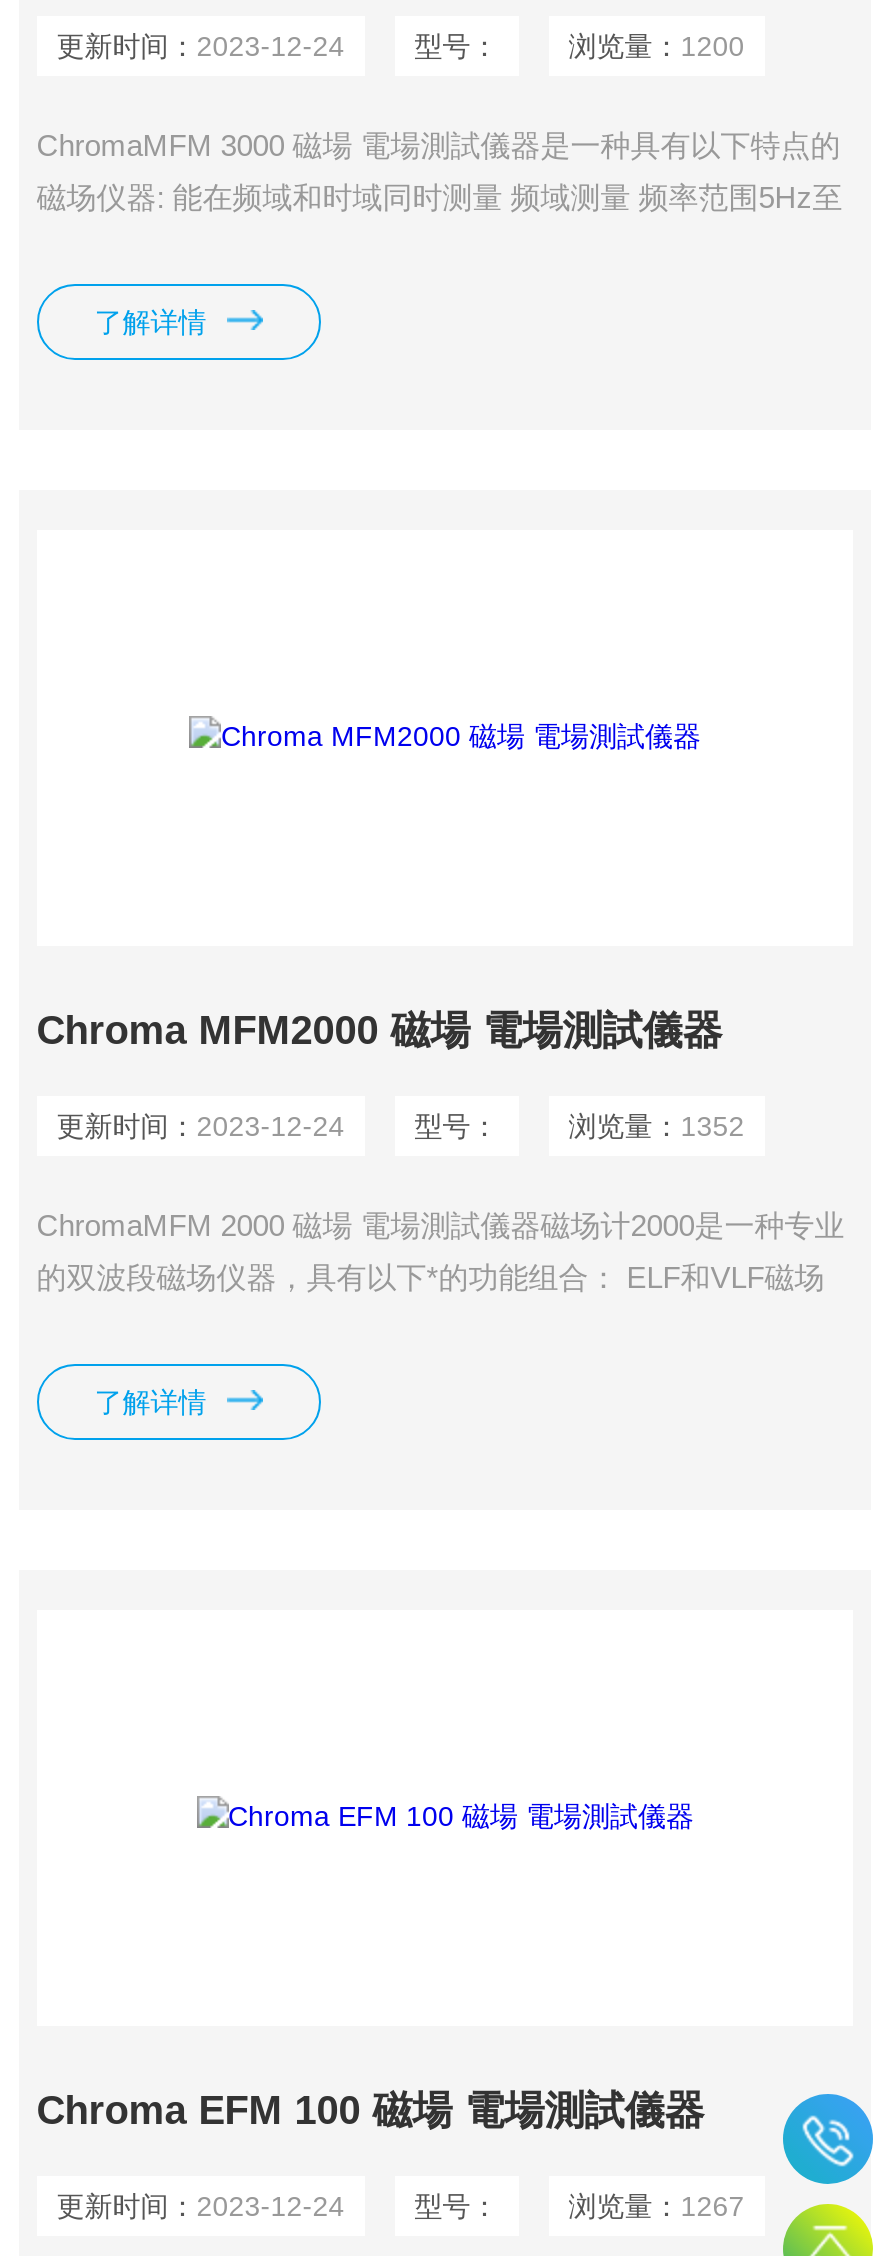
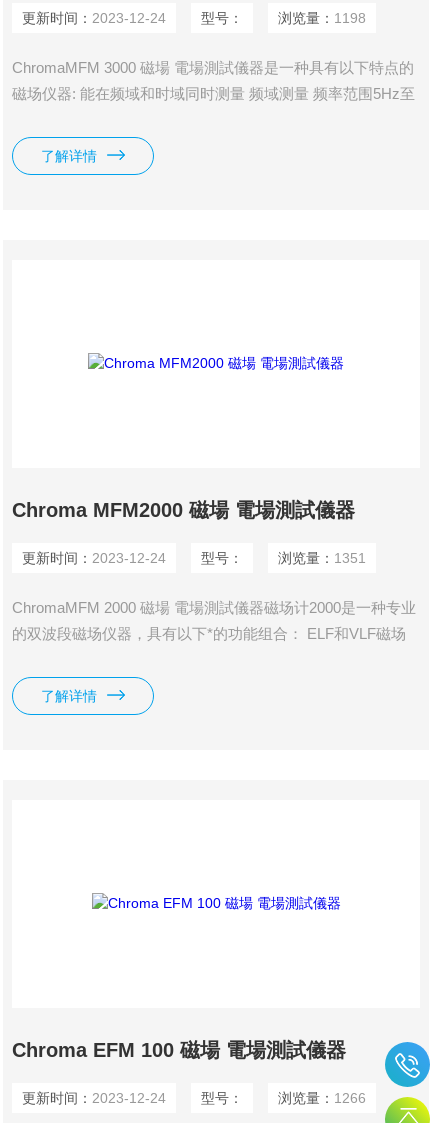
[568,29,744,61] 浏览量：1200 -> [278,9,366,25] 浏览量：1198
[568,1109,744,1141] 浏览量：1352 -> [278,549,366,565] 浏览量：1351
[568,2189,744,2221] 浏览量：1267 -> [278,1089,366,1105] 浏览量：1266

